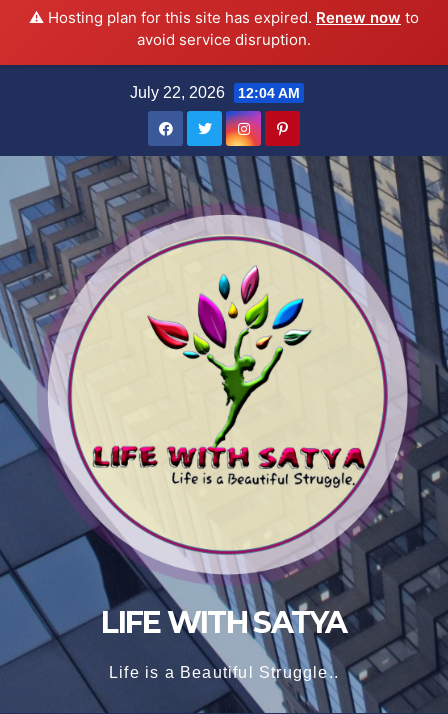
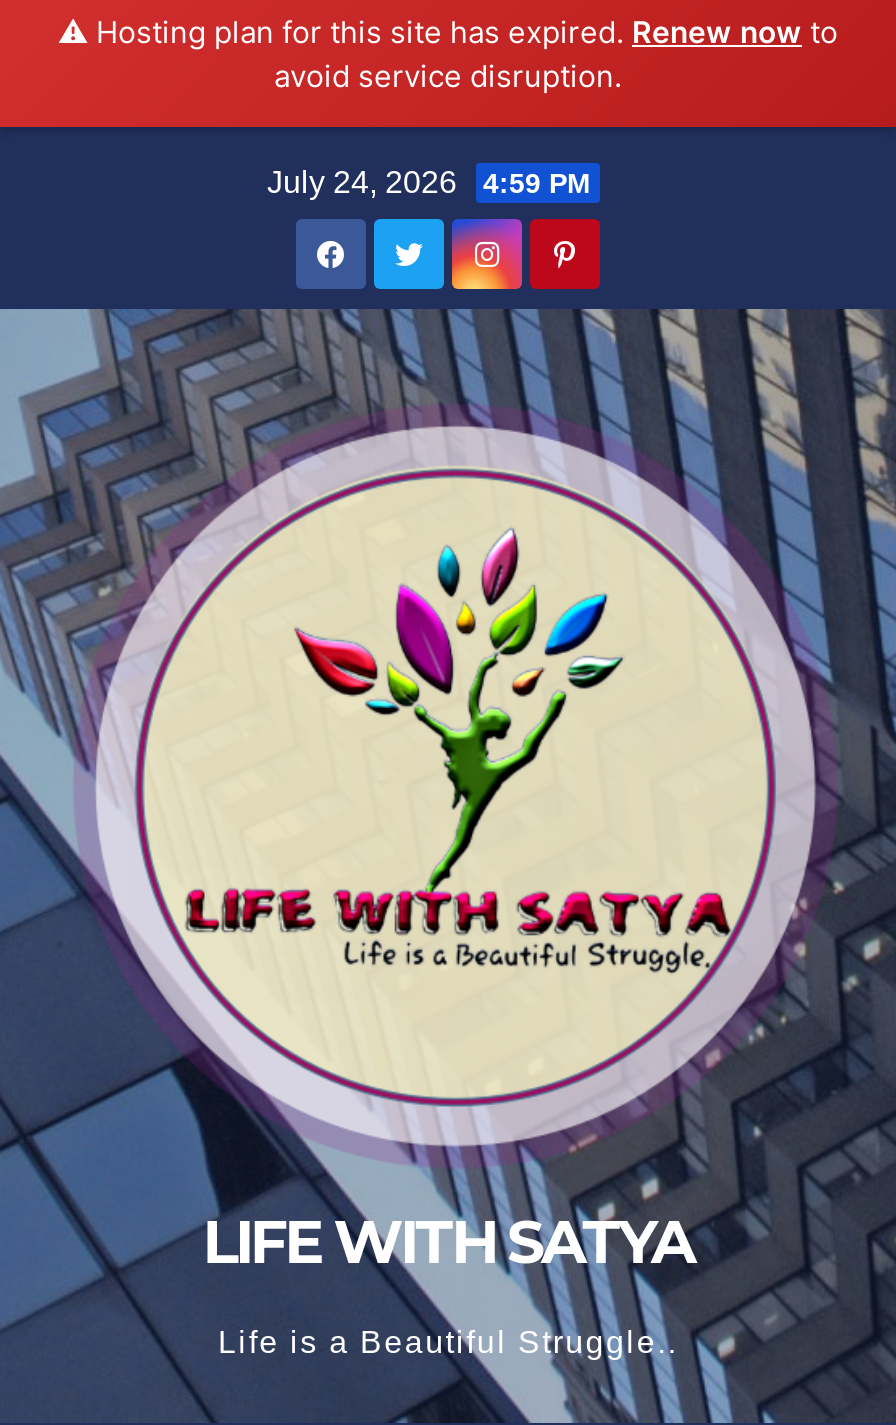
[129,84,299,101] July 22, 2026 12:04 AM -> [267,165,591,199] July 24, 2026 4:59 PM

